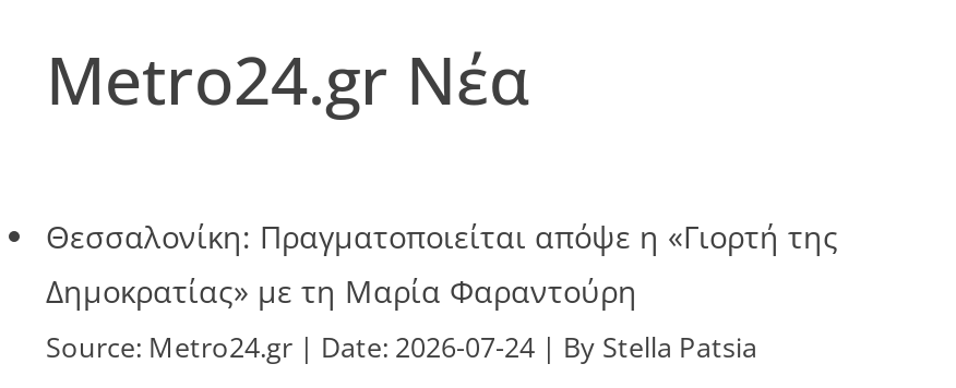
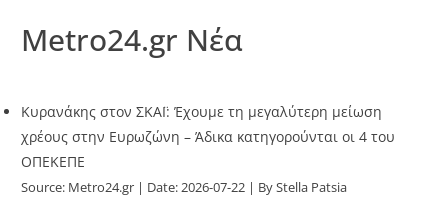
[46,216,838,312] Θεσσαλονίκη: Πραγματοποιείται απόψε η «Γιορτή της | Δημοκρατίας» με τη Μαρία Φαραντούρη -> [21,102,395,171] Κυρανάκης στον ΣΚΑΪ: Έχουμε τη μεγαλύτερη μείωση | χρέους στην Ευρωζώνη – Άδικα κατηγορούνται οι 4 του | ΟΠΕΚΕΠΕ
[321,329,757,366] Date: 2026-07-24 By Stella Patsia -> [147,179,347,196] Date: 2026-07-22 By Stella Patsia

